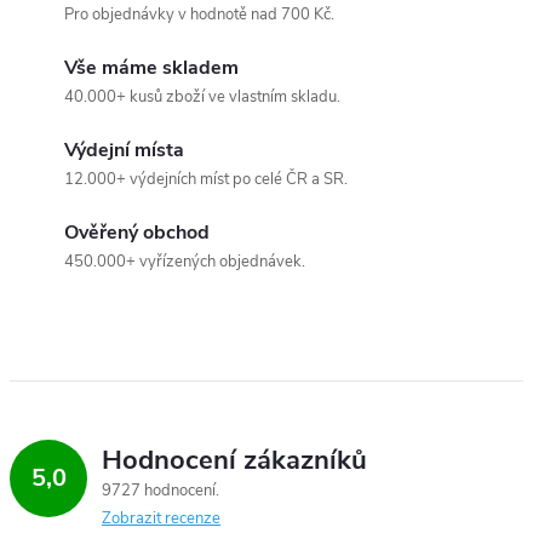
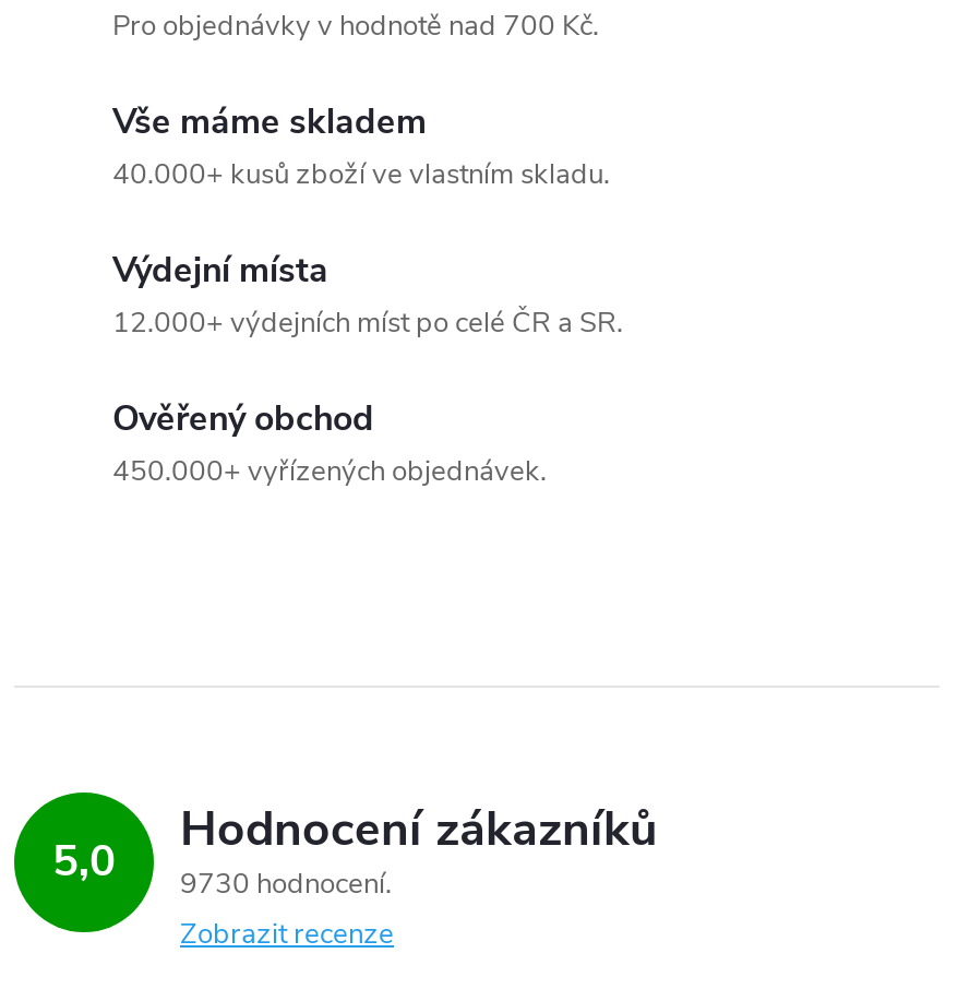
[31,442,367,501] 5,0 9727 hodnocení Hodnocení zákazníků -> [52,796,658,903] 5,0 9730 hodnocení Hodnocení zákazníků

